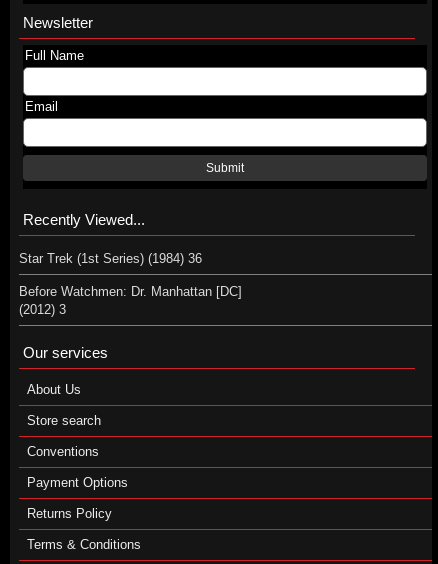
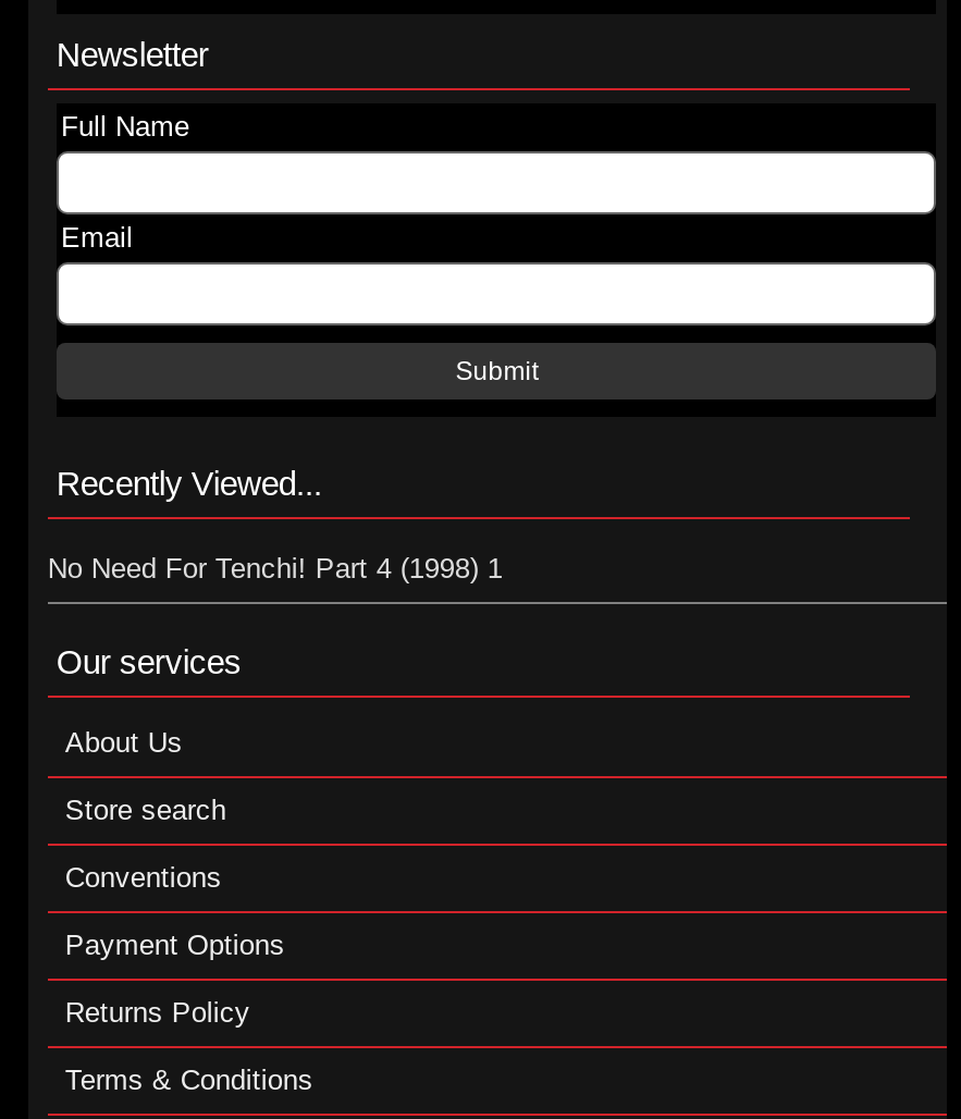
[19,251,242,317] Star Trek (1st Series) (1984) 36 | Before Watchmen: Dr. Manhattan [DC] | (2012) 3 -> [48,552,503,585] No Need For Tenchi! Part 4 (1998) 1

